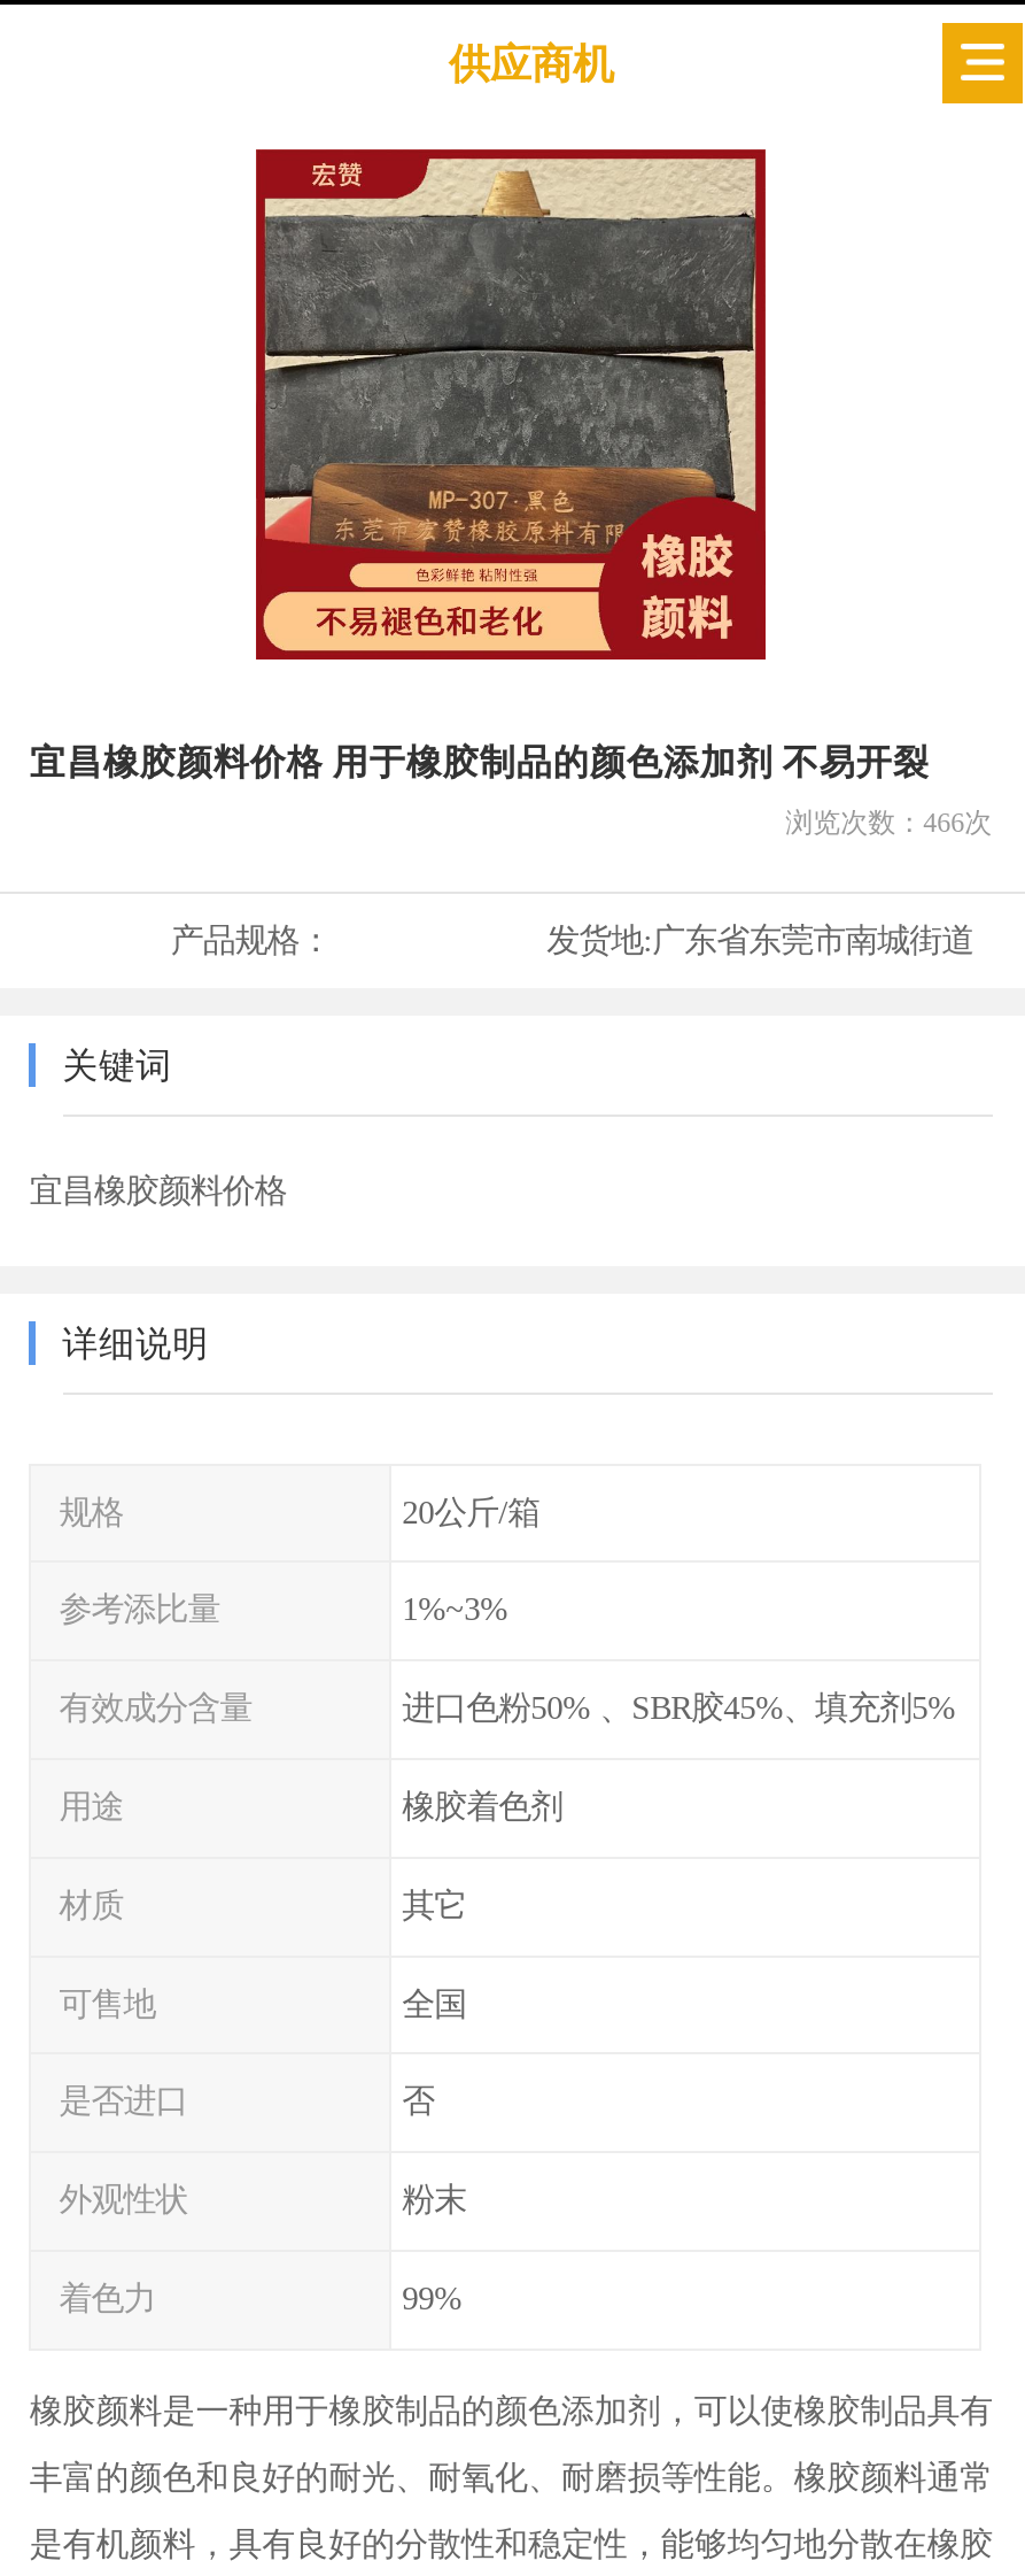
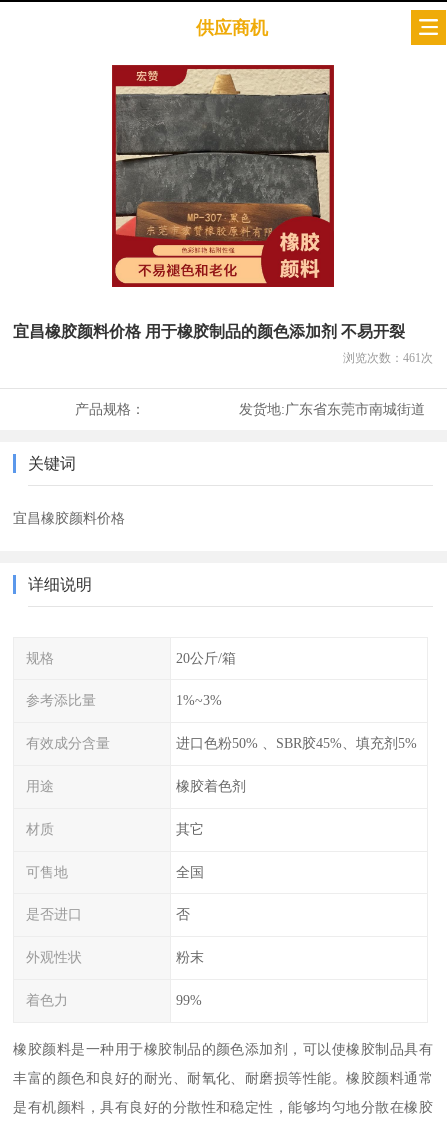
[786,806,992,838] 浏览次数：466次 -> [343,351,433,365] 浏览次数：461次

